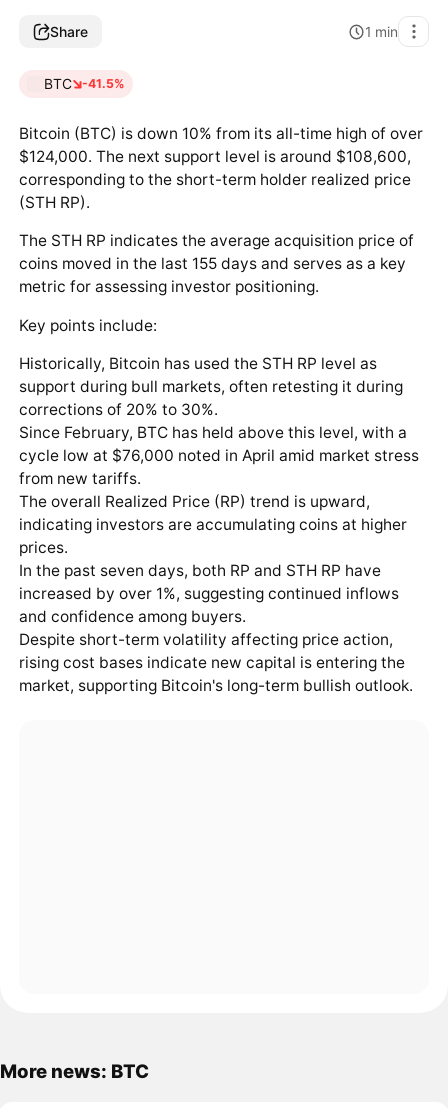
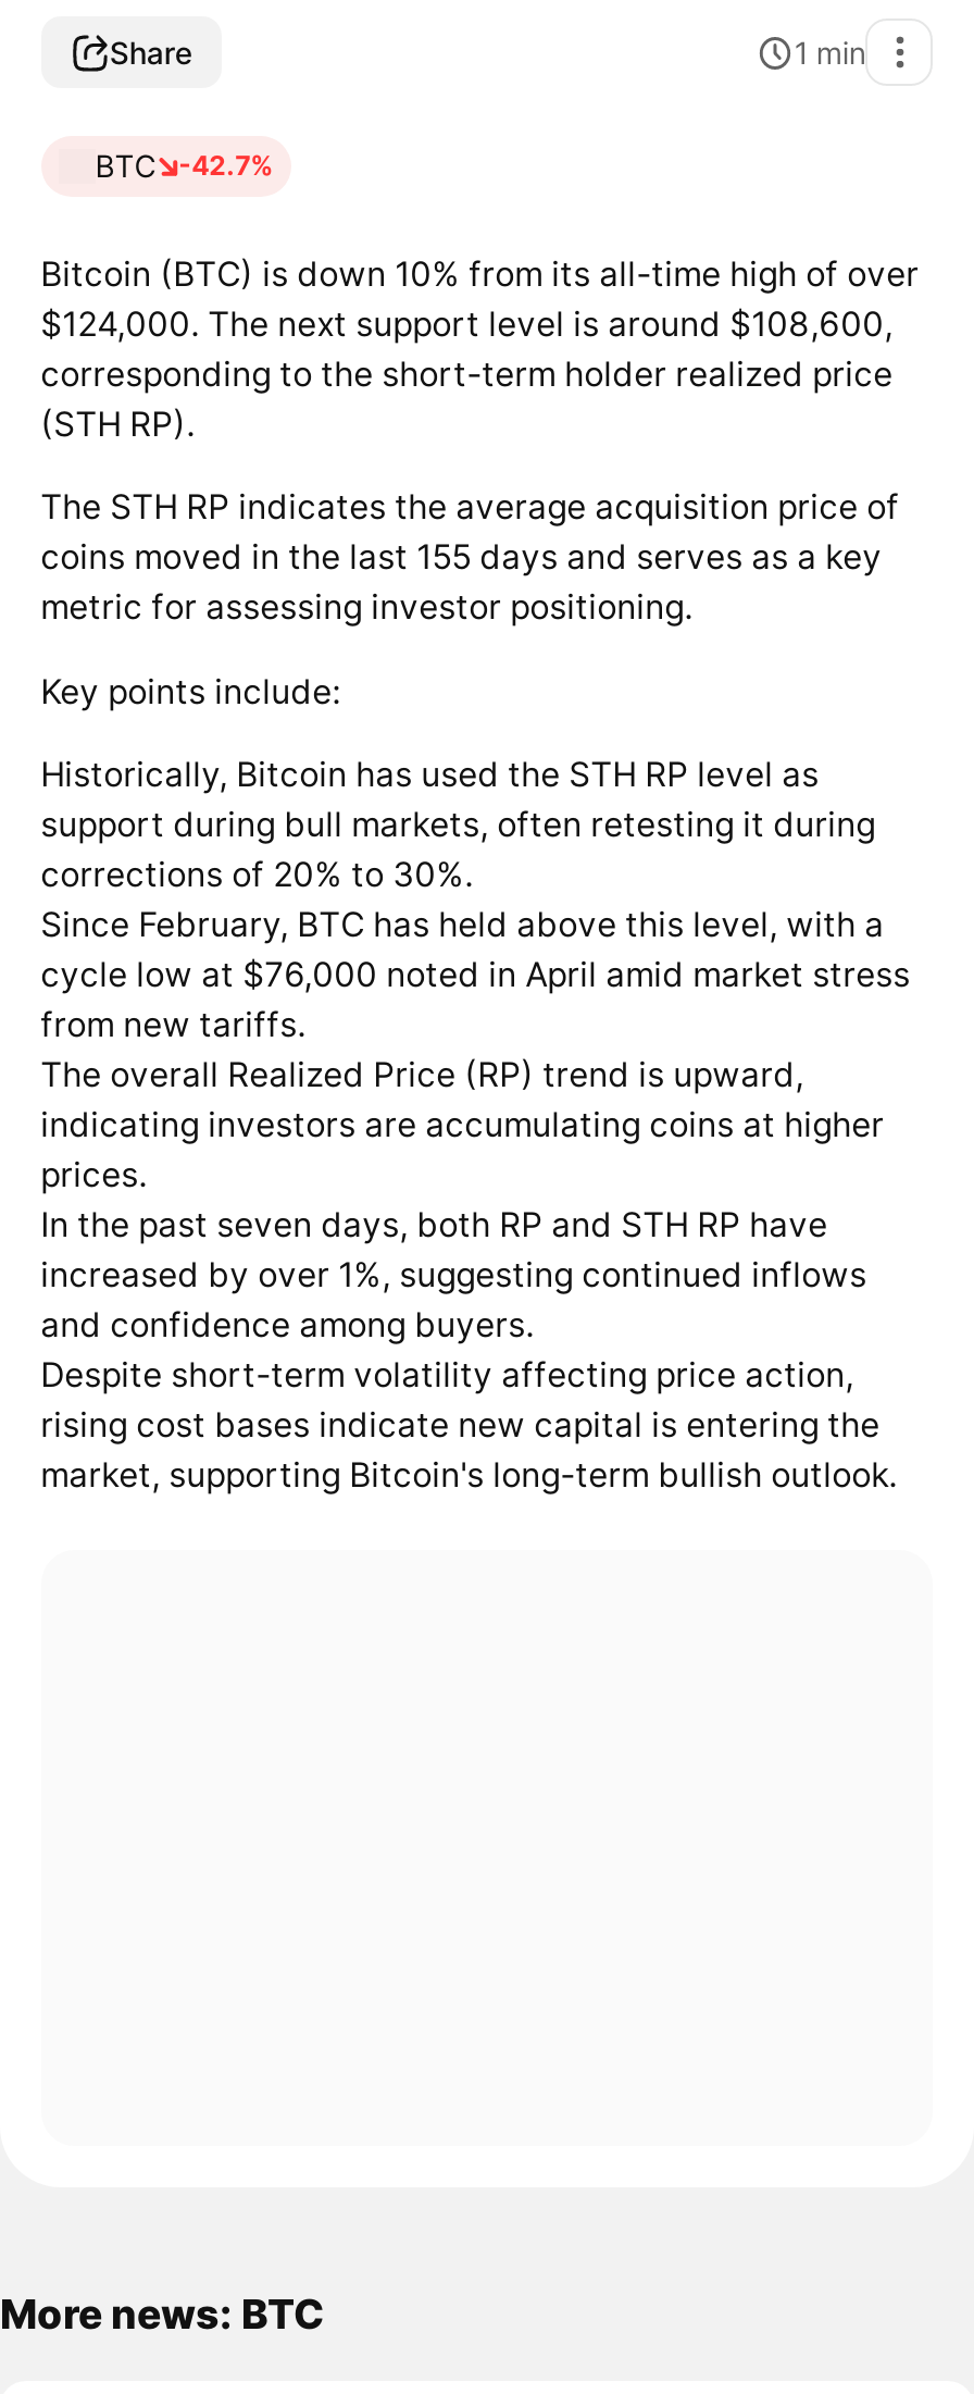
[44,75,125,92] BTC -41.5% -> [95,147,274,184] BTC -42.7%

